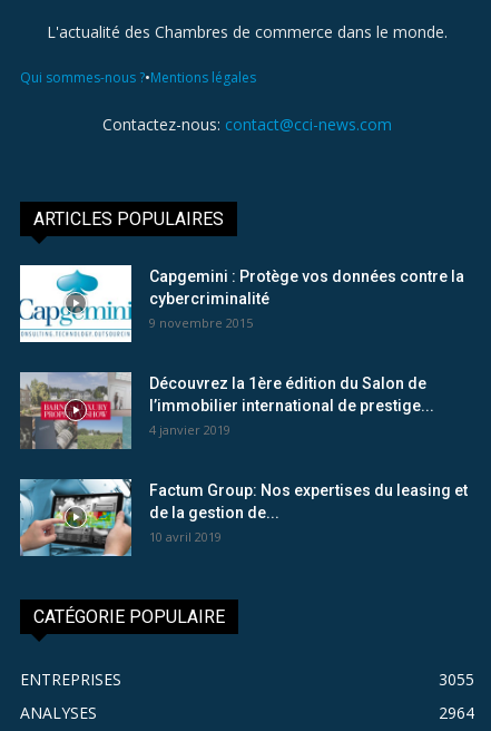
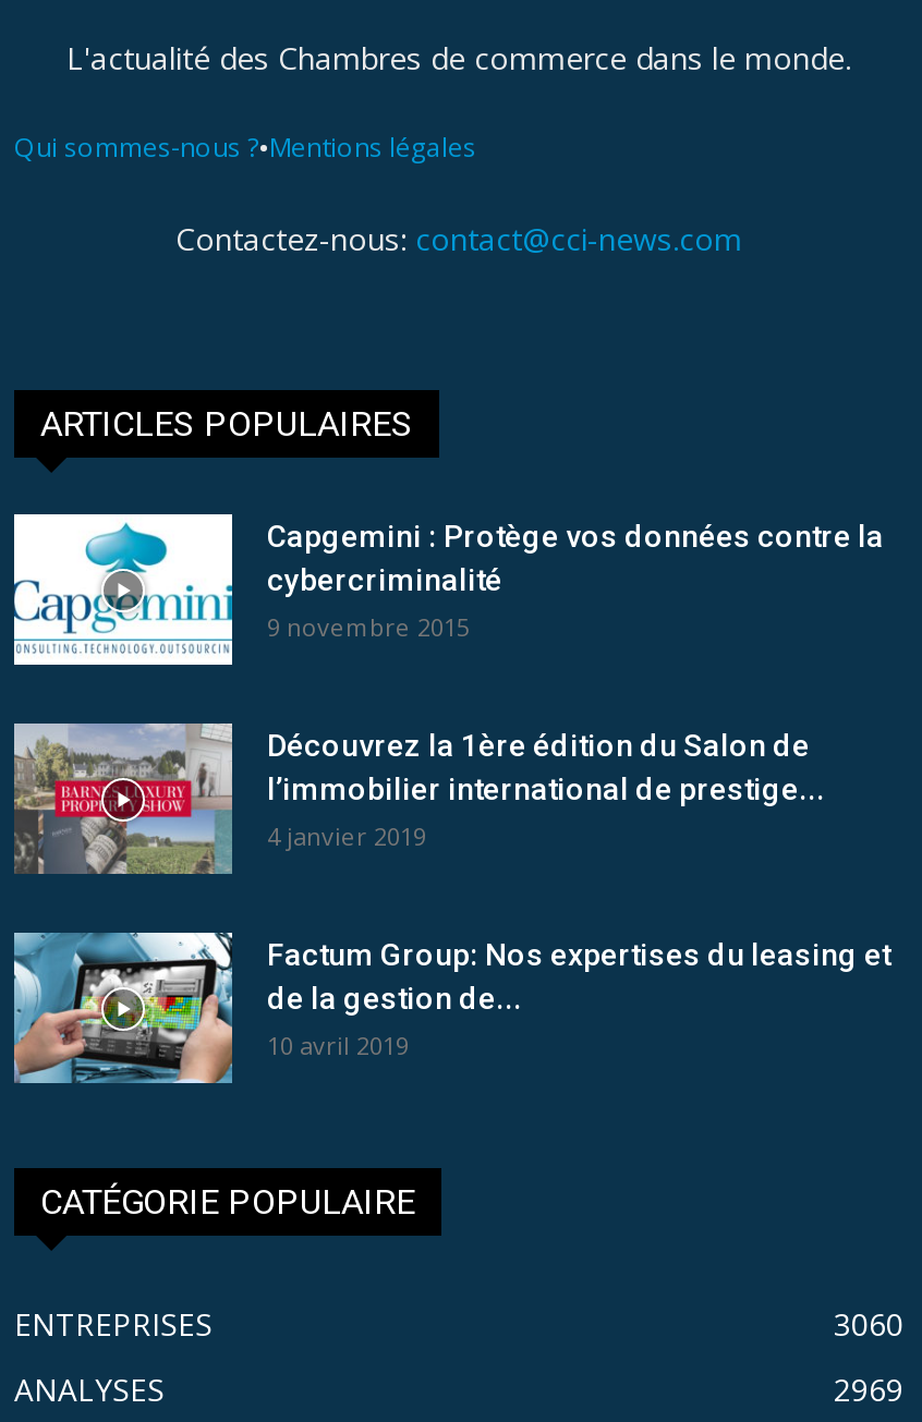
[439,668,474,690] 3055 -> [834,1304,903,1346] 3060
[439,702,474,723] 2964 -> [834,1369,903,1411] 2969

